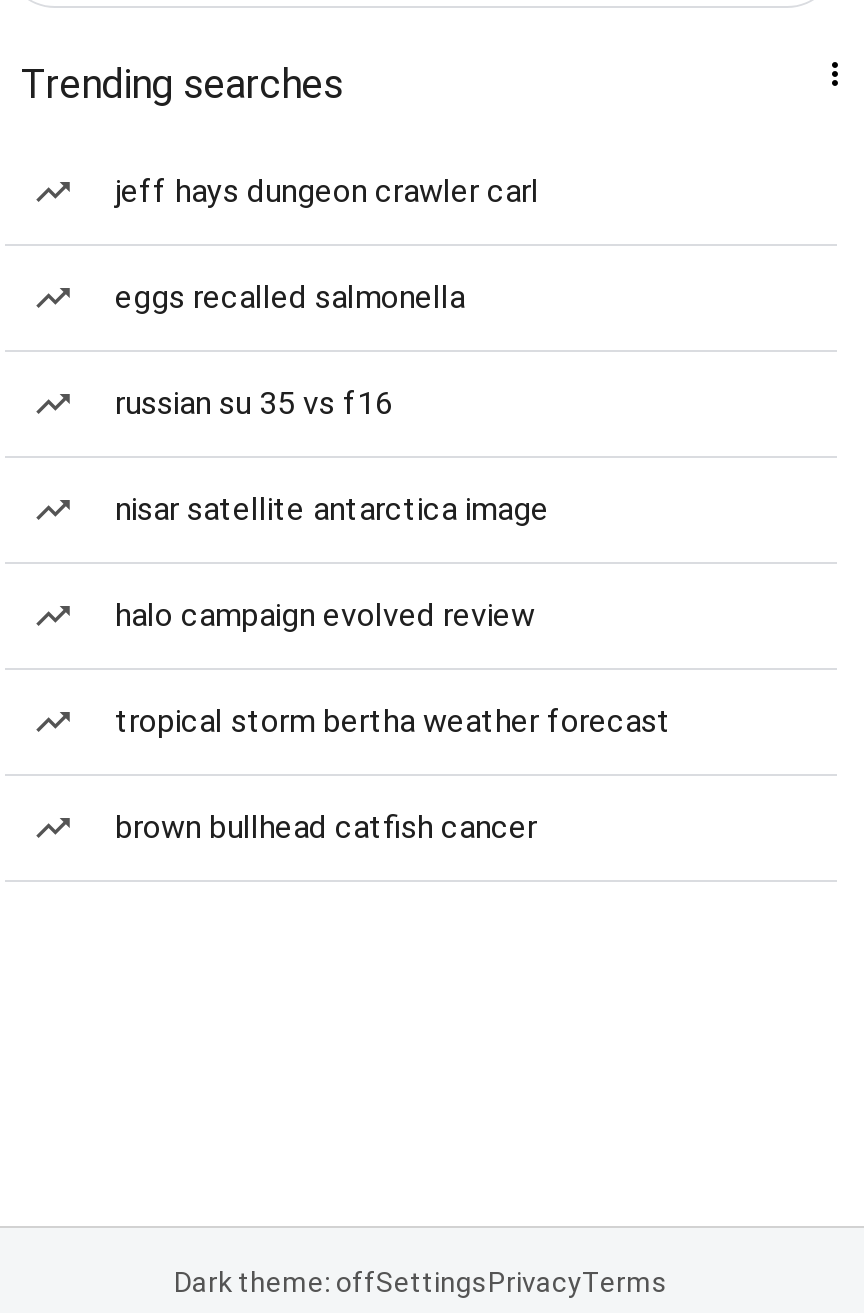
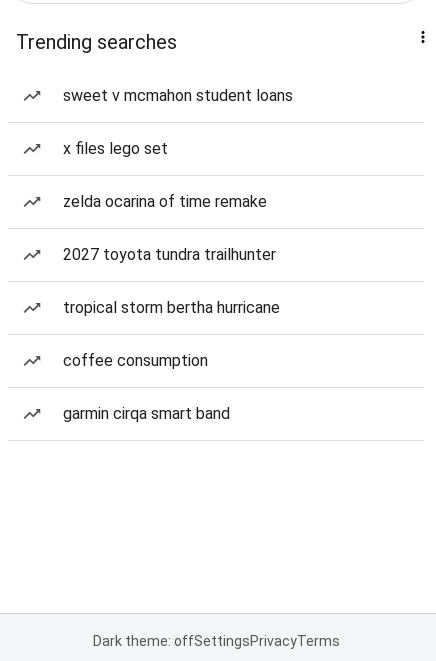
[115,172,539,210] jeff hays dungeon crawler carl -> [63,86,293,105] sweet v mcmahon student loans
[115,278,465,316] eggs recalled salmonella -> [63,139,168,158] x files lego set
[115,384,393,422] russian su 35 vs f16 -> [63,192,267,211] zelda ocarina of time remake
[115,490,549,528] nisar satellite antarctica image -> [63,245,276,264] 2027 toyota tundra trailhunter
[115,596,535,634] halo campaign evolved review -> [63,298,280,317] tropical storm bertha hurricane
[115,702,671,740] tropical storm bertha weather forecast -> [63,351,208,370] coffee consumption
[115,808,537,846] brown bullhead catfish cancer -> [63,404,230,423] garmin cirqa smart band

